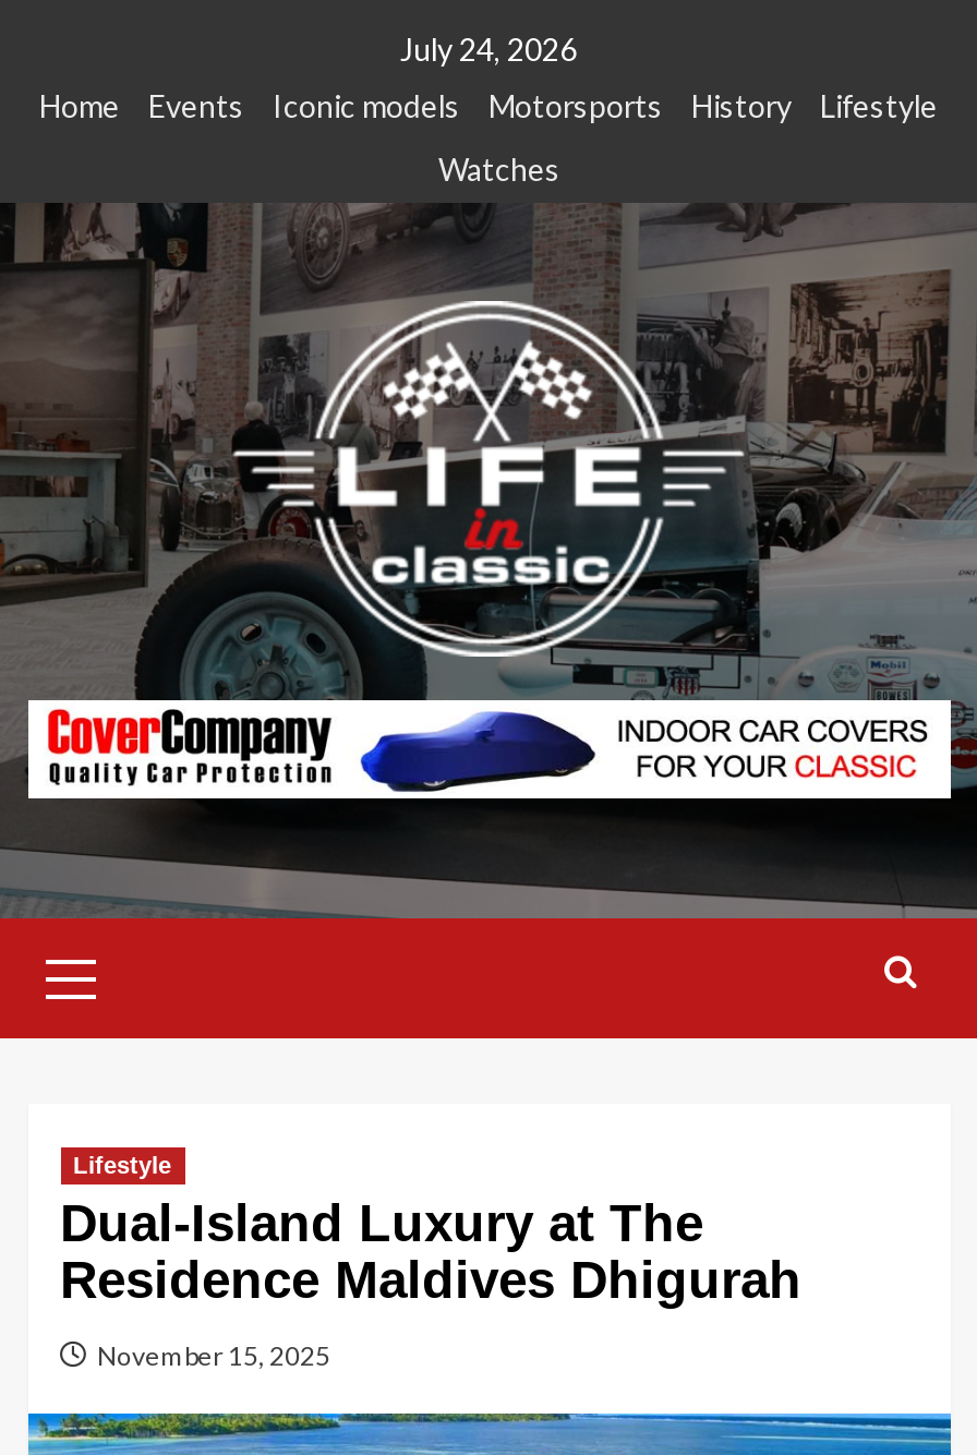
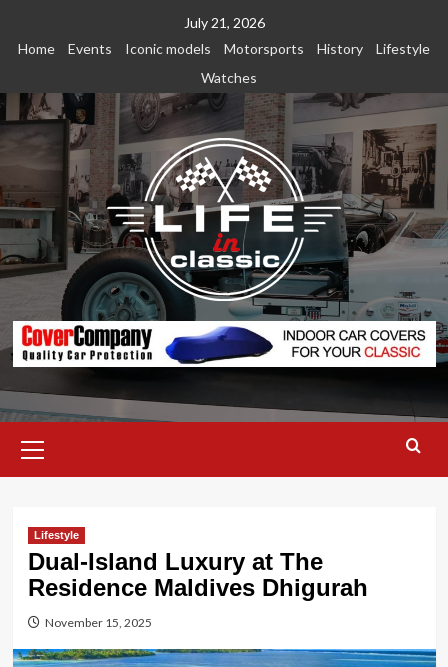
[400,31,577,68] July 24, 2026 -> [183,14,264,31] July 21, 2026

